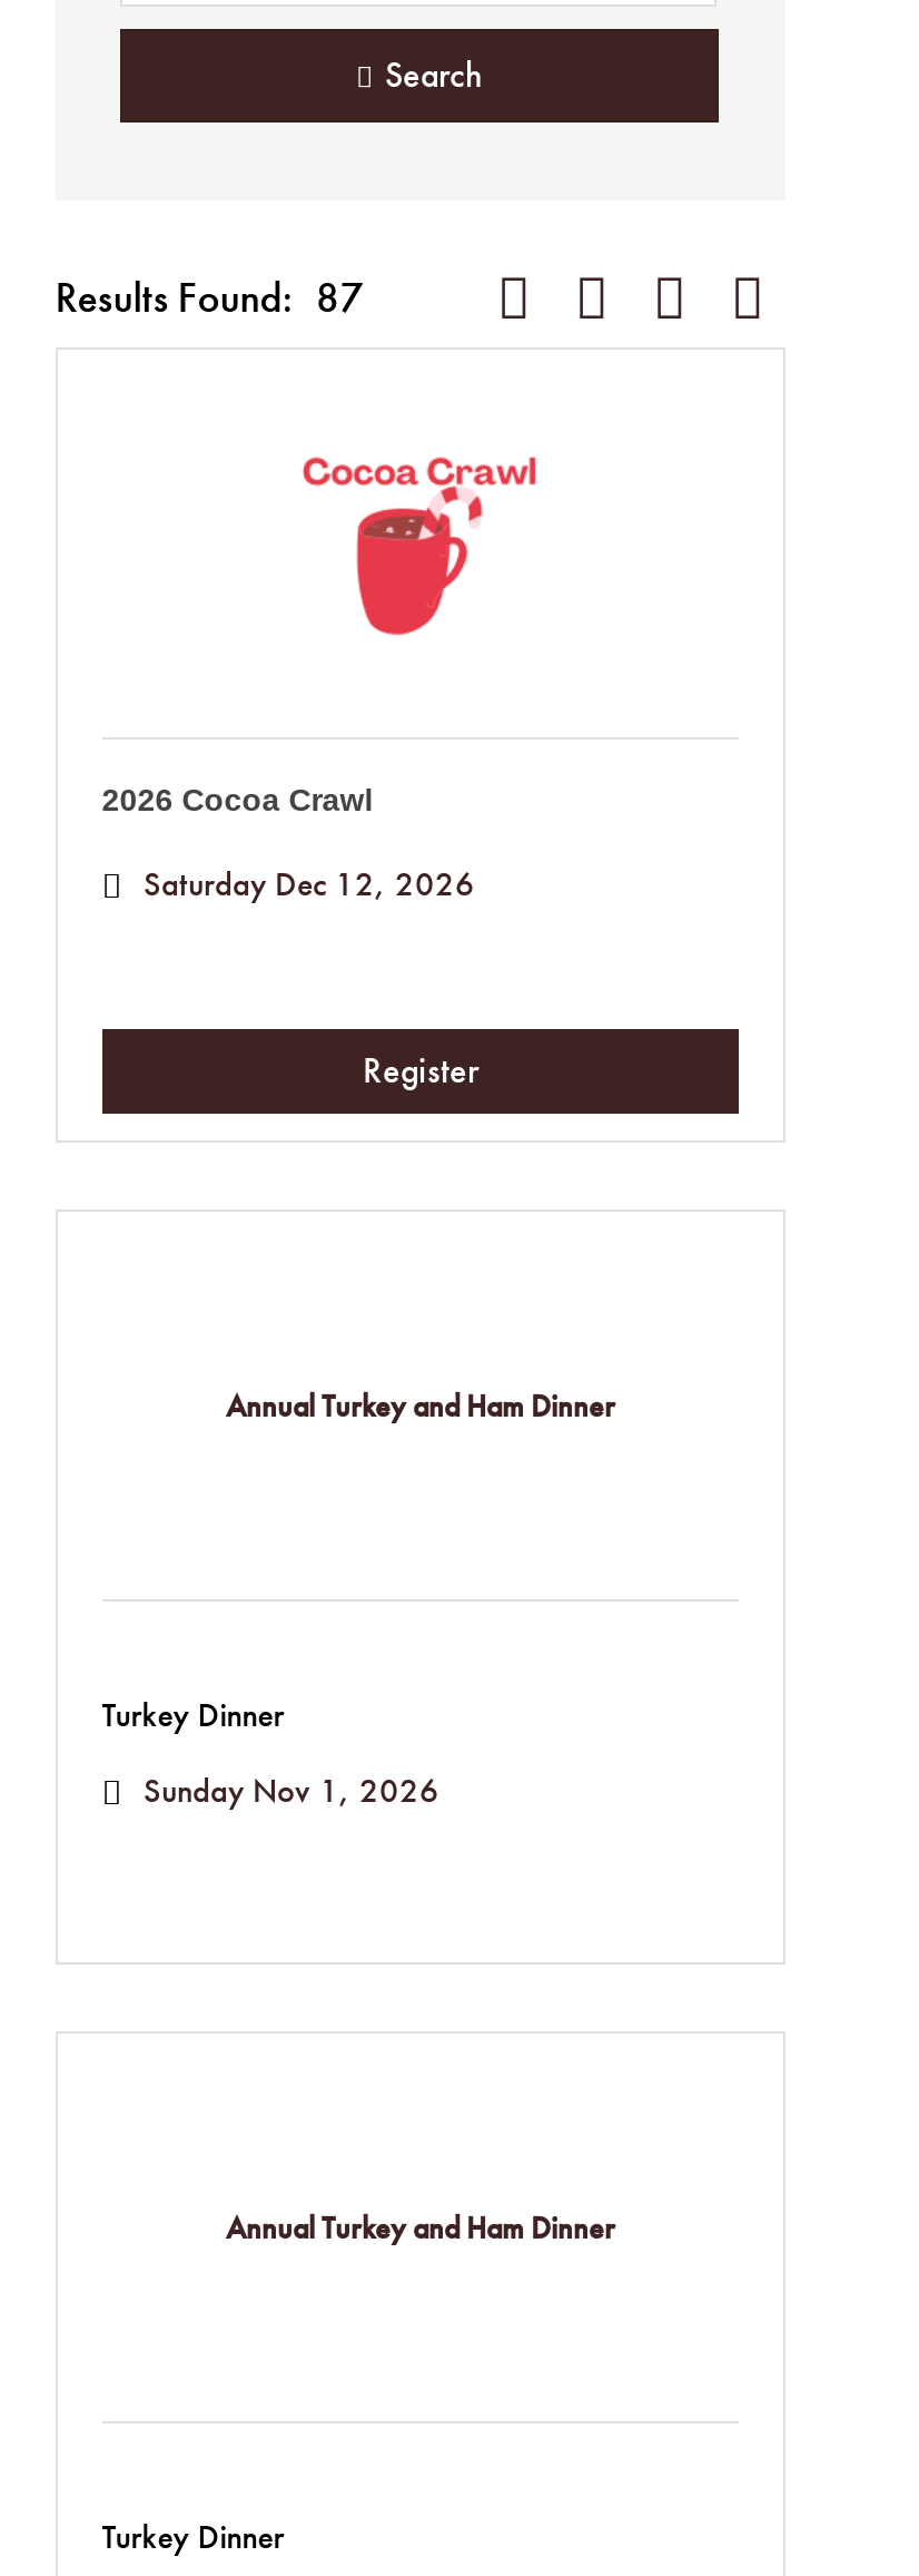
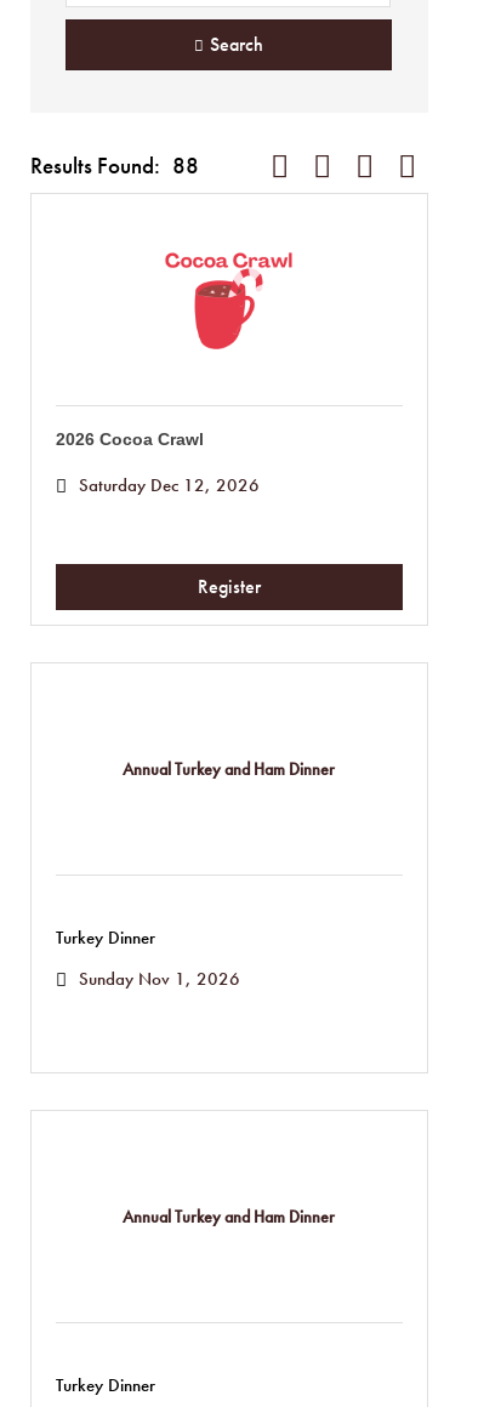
[55,272,364,325] Results Found: 87 -> [30,152,199,181] Results Found: 88

